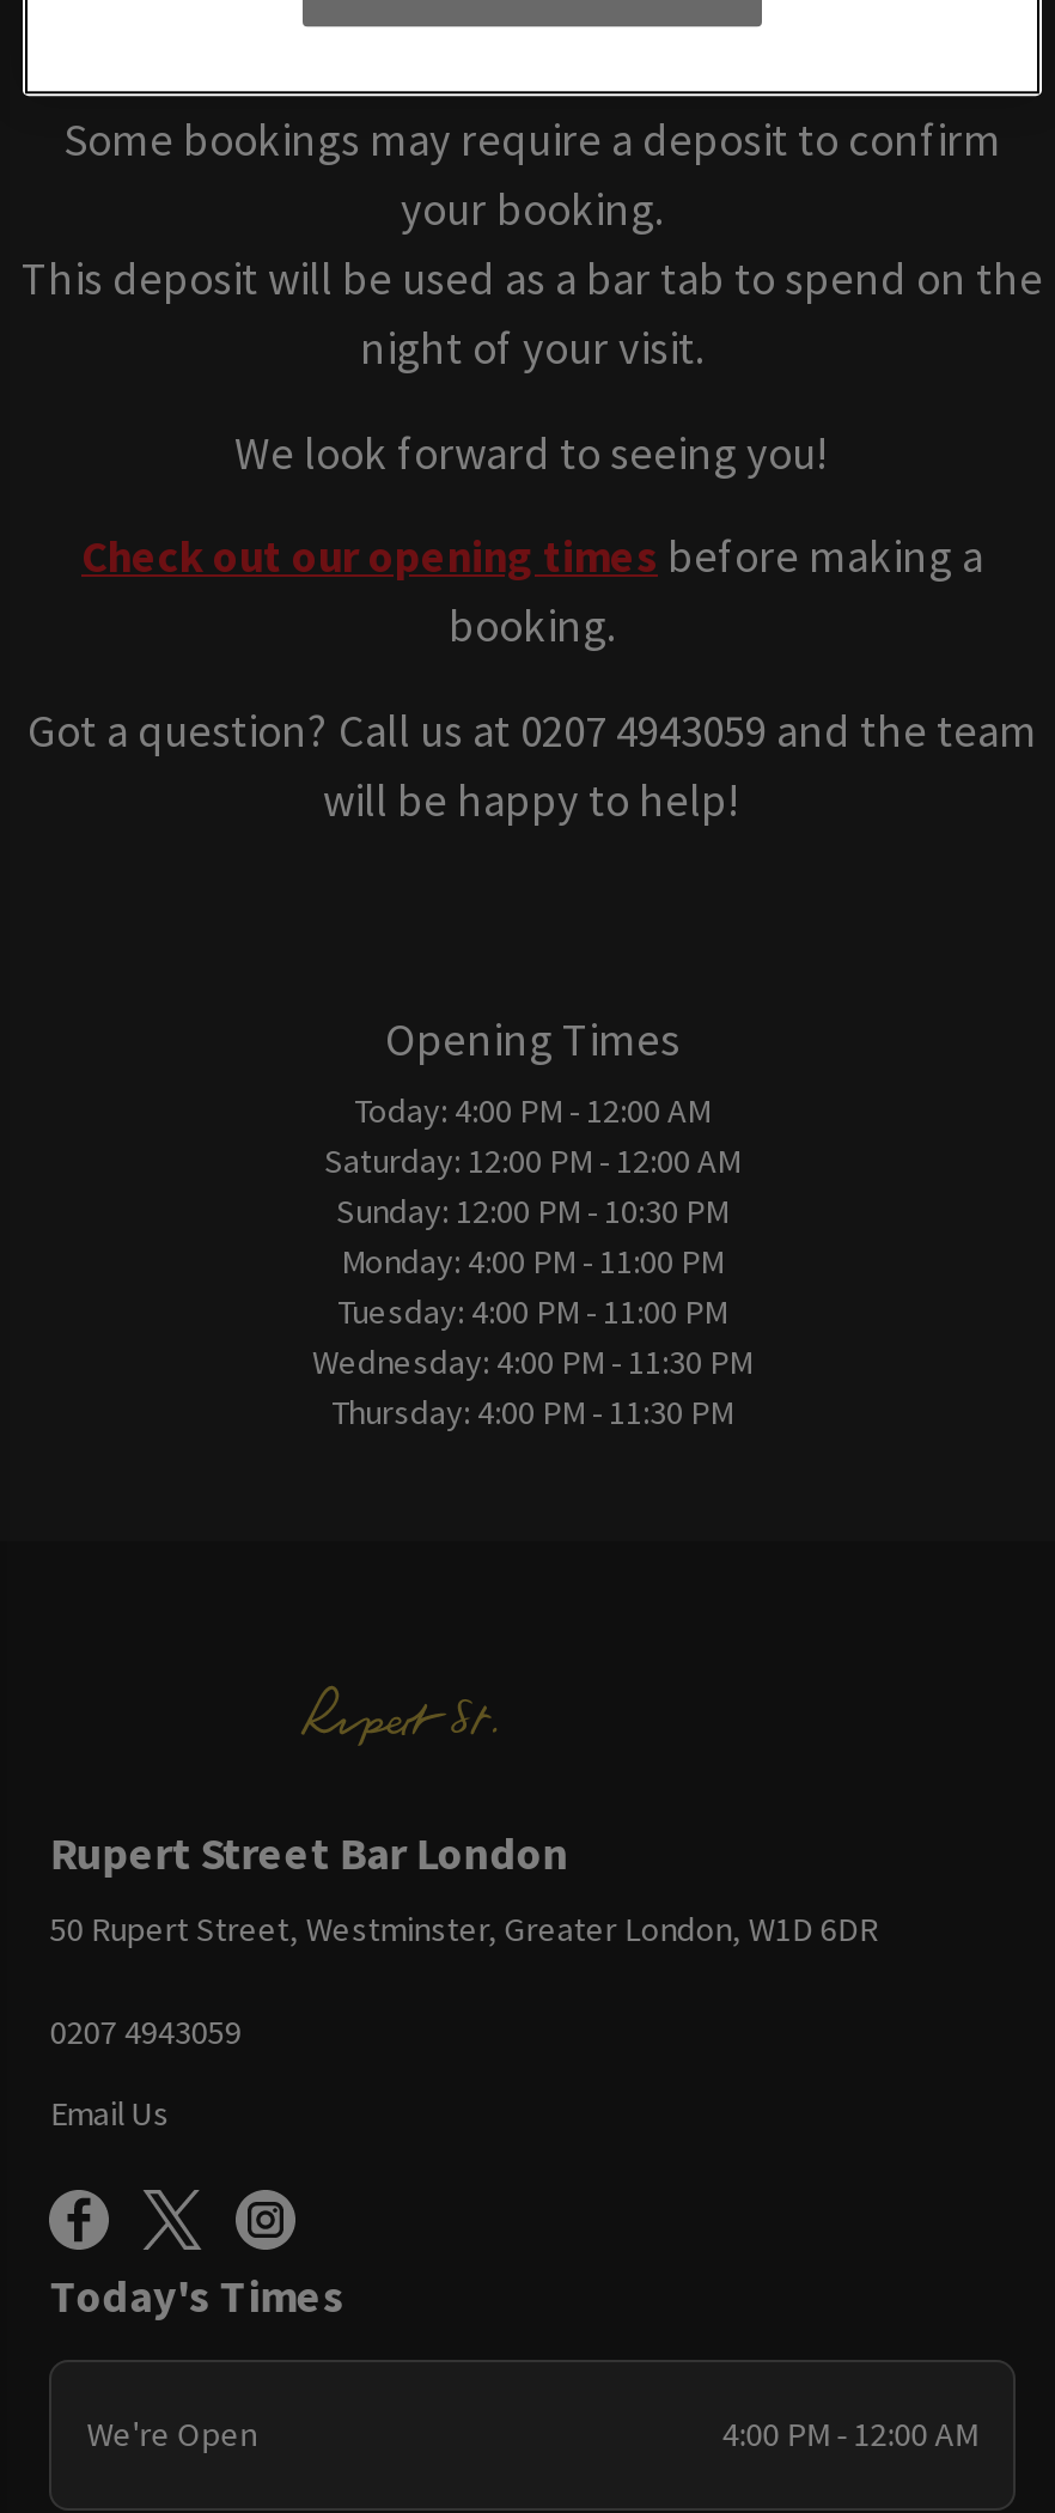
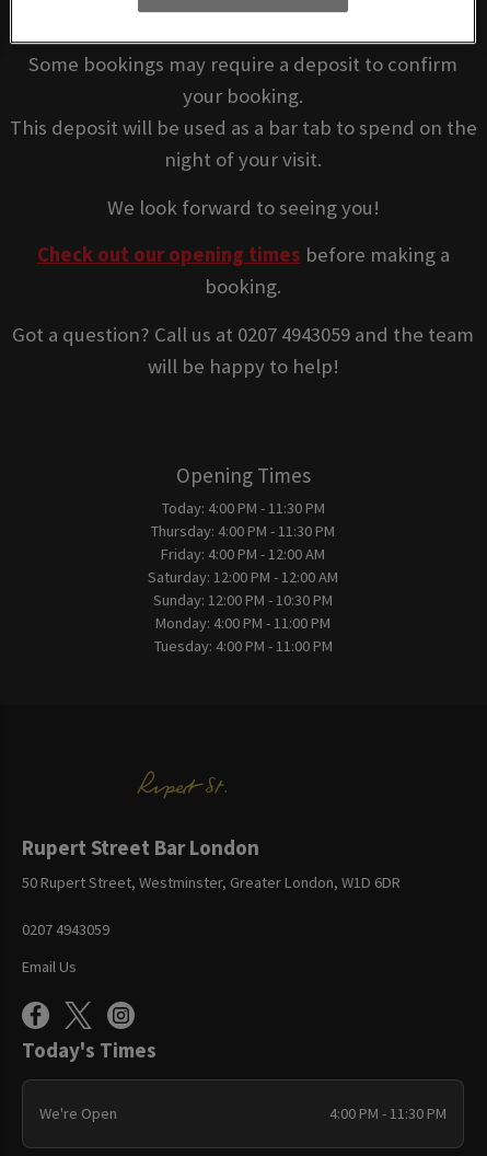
[354,1088,711,1132] Today: 4:00 PM - 12:00 AM -> [161,498,325,564] Today: 4:00 PM - 11:30 PM | Friday: 4:00 PM - 12:00 AM
moved [324,1139,740,1333] -> [148,567,338,656]: Saturday: 12:00 PM - 12:00 AM | Sunday: 12:00 PM - 10:30 PM | Monday: 4:00 PM - 11:00 PM | Tuesday: 4:00 PM - 11:00 PM
[312,1340,752,1383] Wednesday: 4:00 PM - 11:30 PM -> none
moved [331,1390,733,1433] -> [151,521,335,541]: Thursday: 4:00 PM - 11:30 PM
[722,2413,978,2456] 4:00 PM - 12:00 AM -> [330,1104,447,1123] 4:00 PM - 11:30 PM

